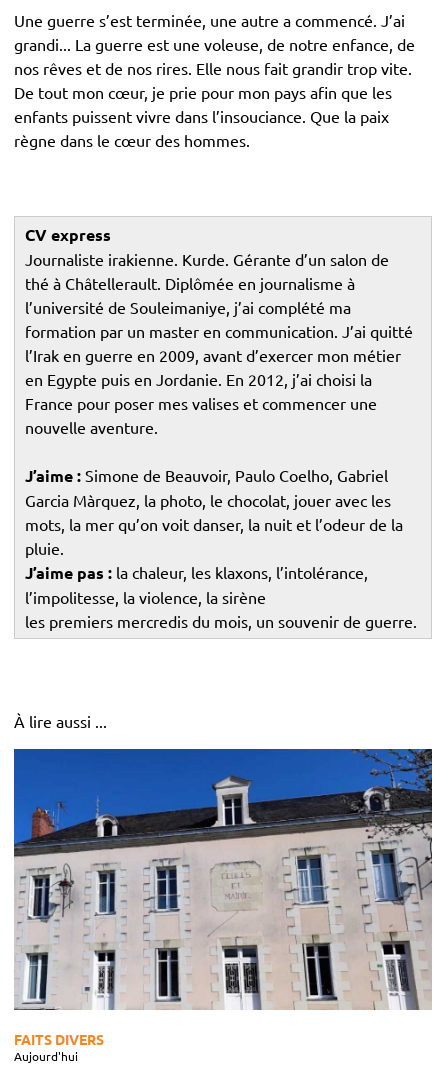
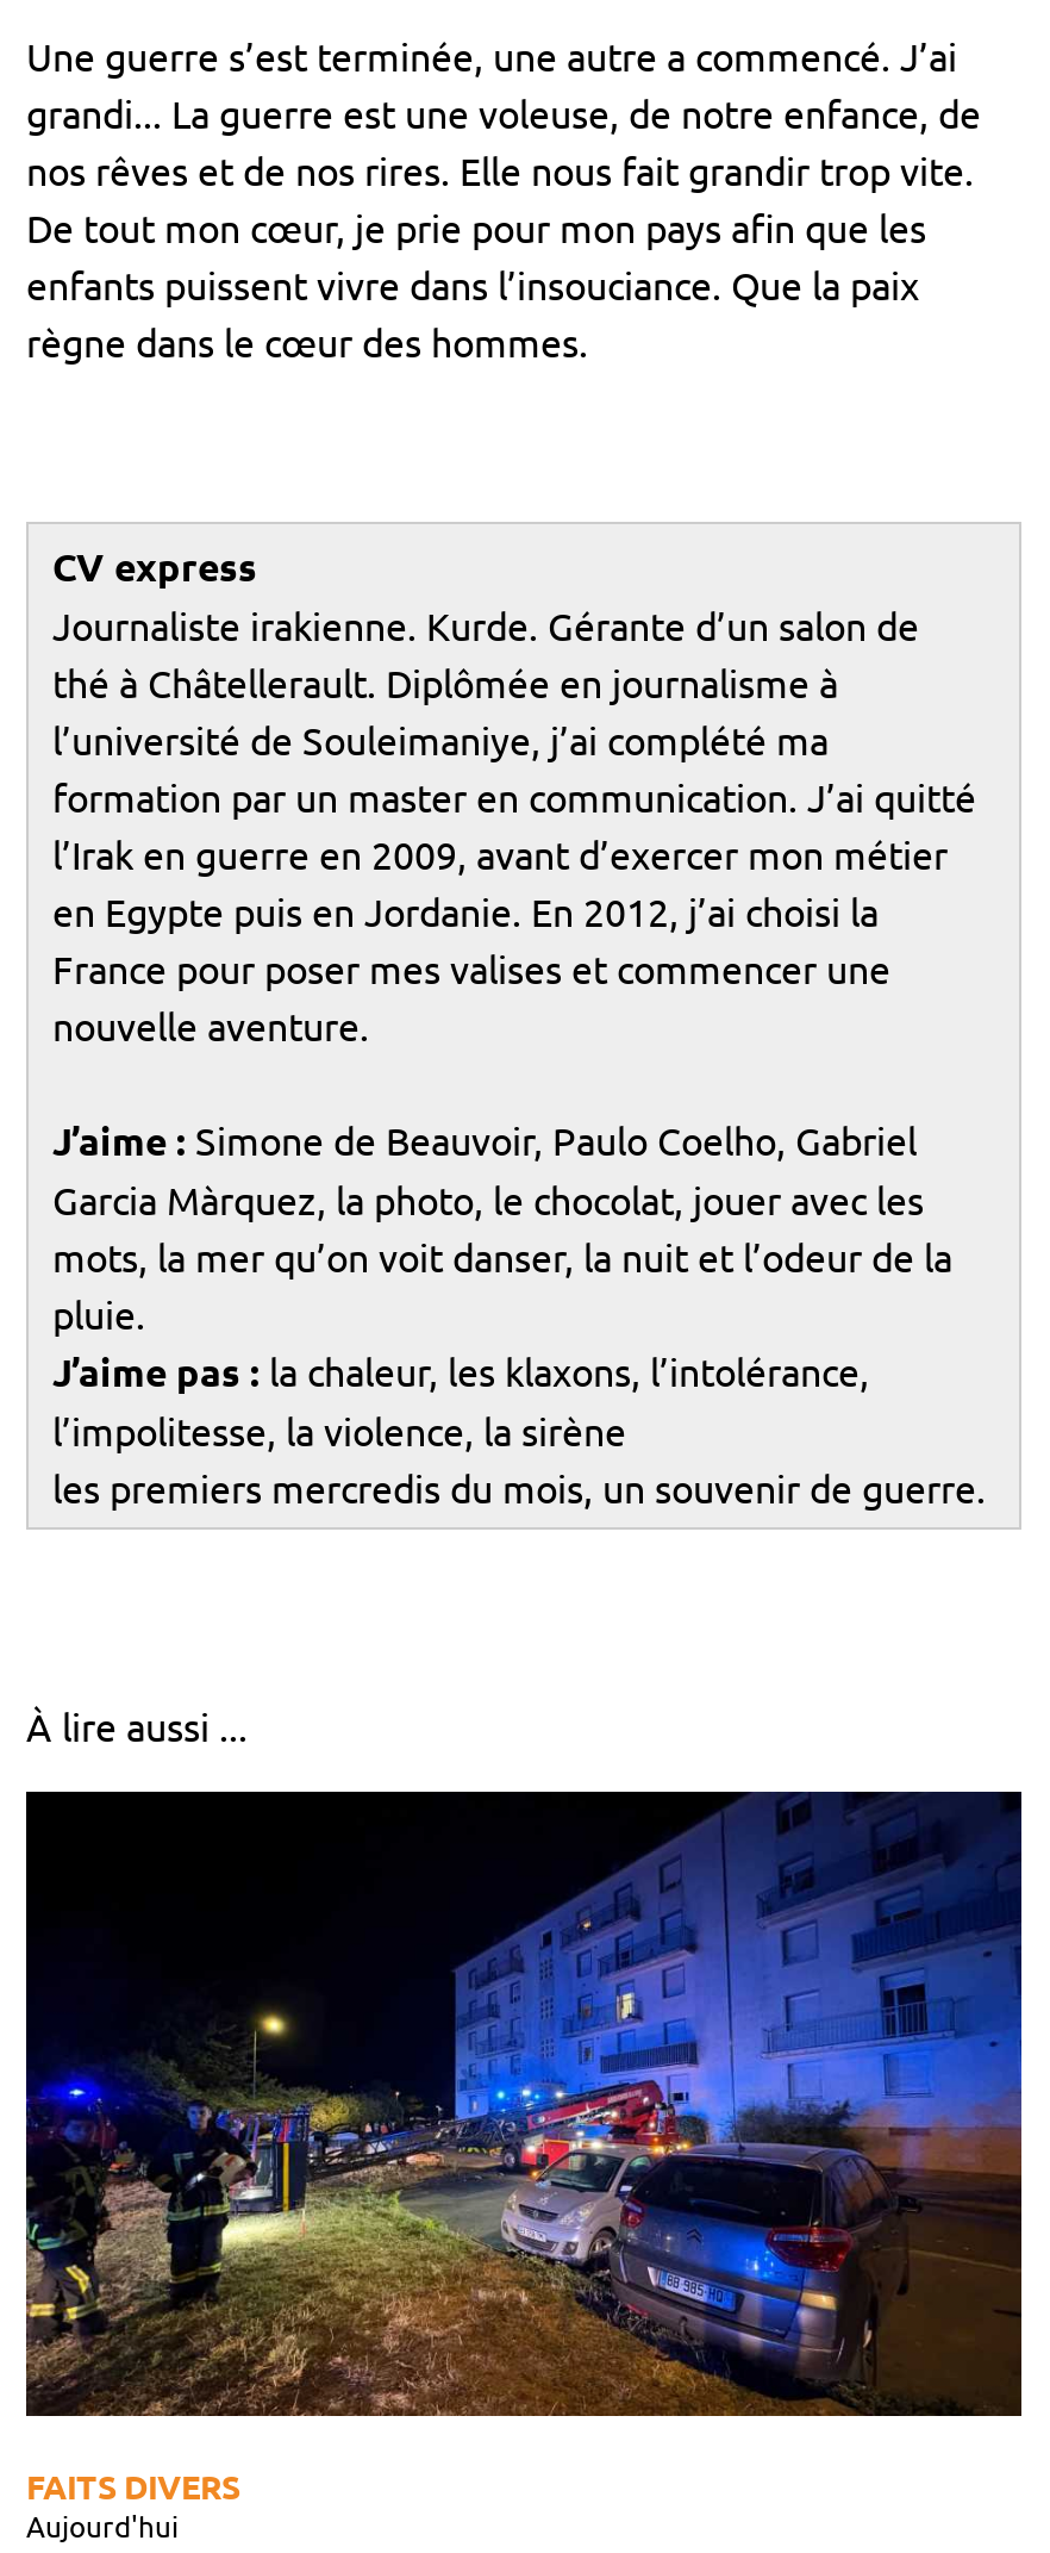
[13,748,433,1011] [image] -> [24,1792,1024,2421] [image]

